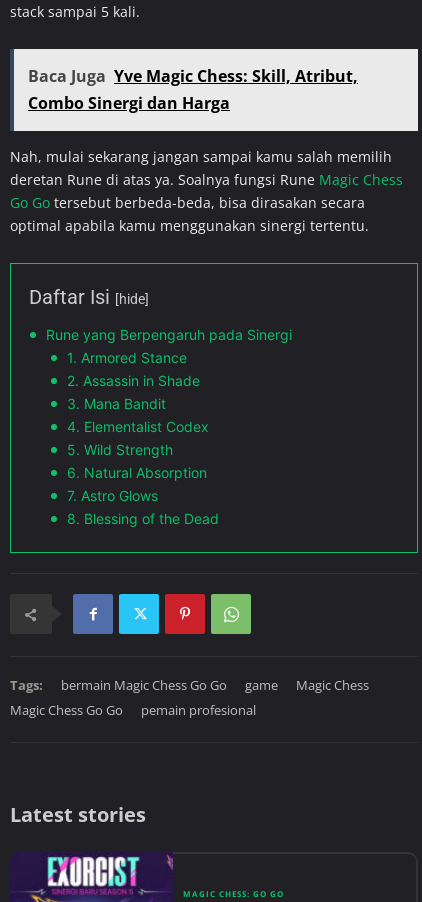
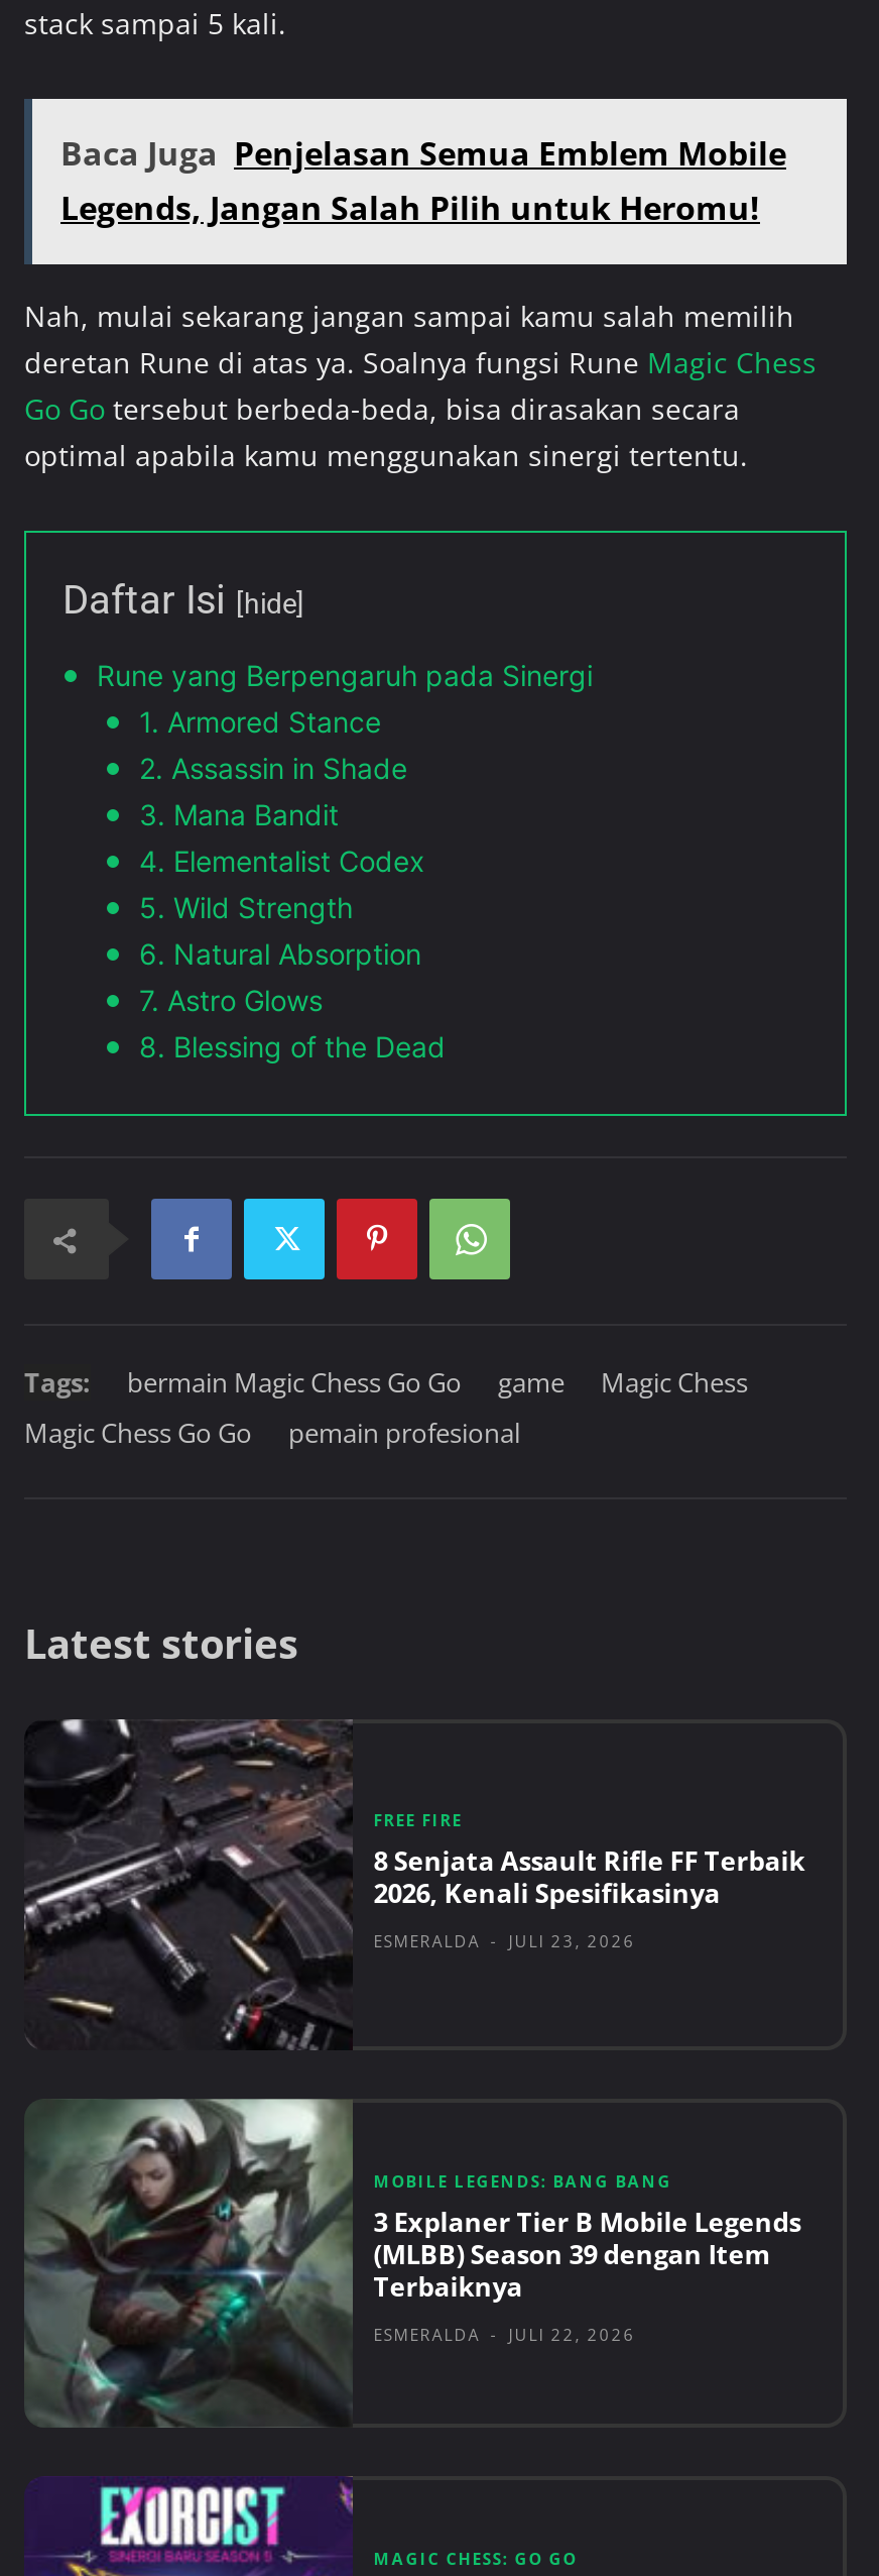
[28,65,358,114] Baca Juga Yve Magic Chess: Skill, Atribut, | Combo Sinergi dan Harga -> [60,132,786,231] Baca Juga Penjelasan Semua Emblem Mobile | Legends, Jangan Salah Pilih untuk Heromu!
none -> [24,1717,805,2050] [image] | FREE FIRE | 8 Senjata Assault Rifle FF Terbaik | 2026, Kenali Spesifikasinya | ESMERALDA - JULI 23, 2026
none -> [24,2097,801,2428] [image] | MOBILE LEGENDS: BANG BANG | 3 Explaner Tier B Mobile Legends | (MLBB) Season 39 dengan Item | Terbaiknya | ESMERALDA - JULI 22, 2026

